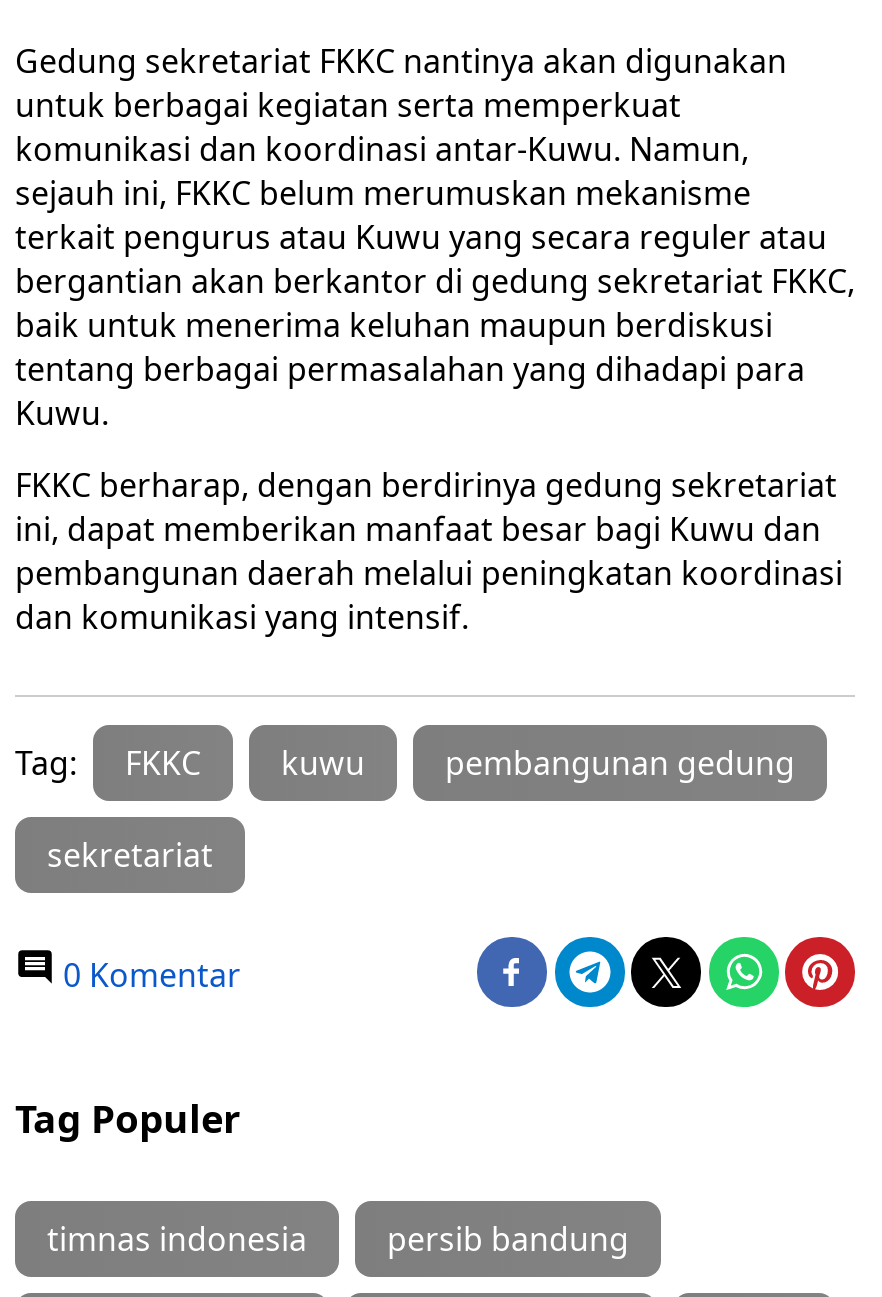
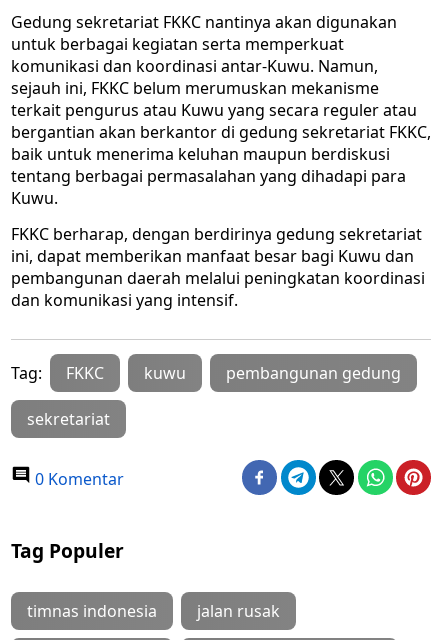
[387,1217,629,1261] persib bandung -> [197,600,280,622] jalan rusak

